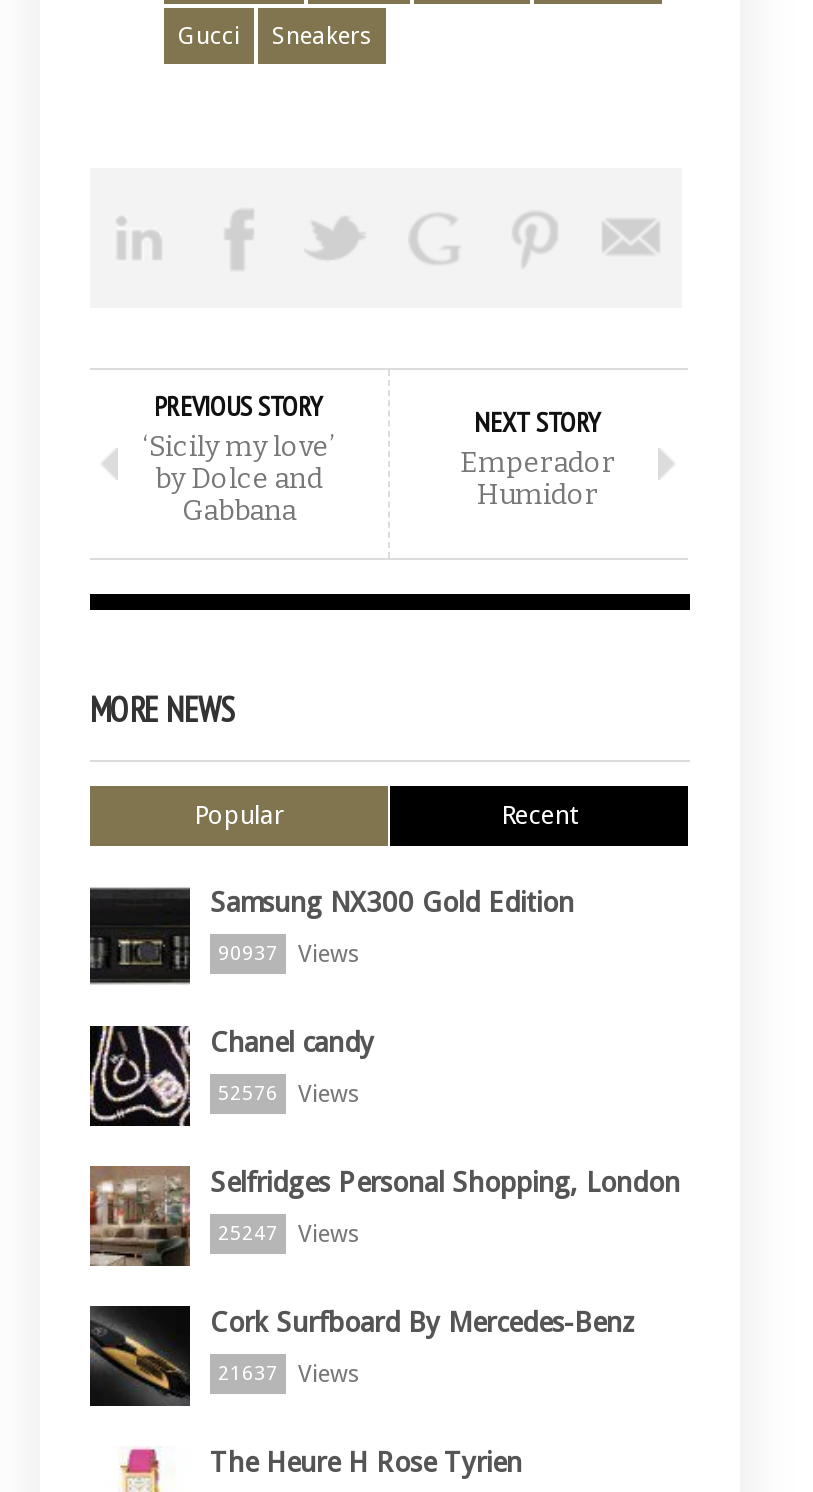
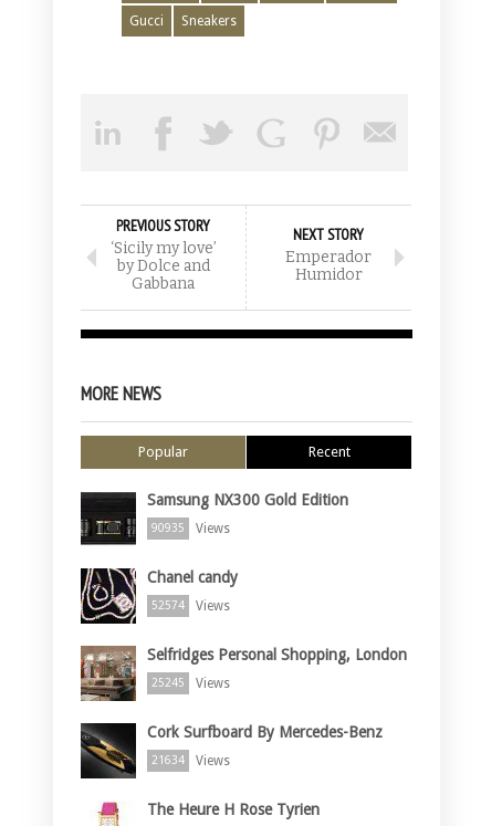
[218,940,360,968] 90937 Views -> [151,521,230,536] 90935 Views
[218,1080,360,1108] 52576 Views -> [151,598,230,614] 52574 Views
[218,1220,360,1248] 25247 Views -> [151,676,230,691] 25245 Views
[218,1360,360,1388] 21637 Views -> [151,753,230,769] 21634 Views

